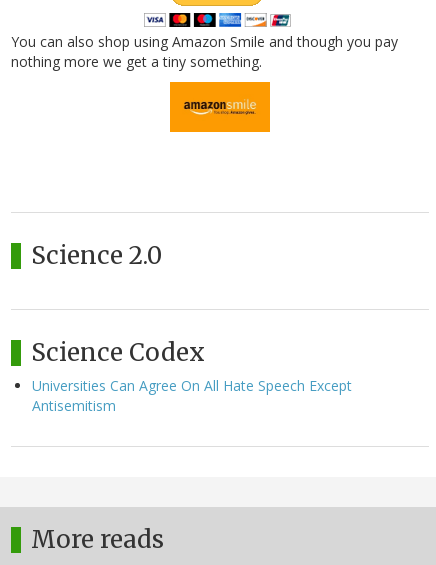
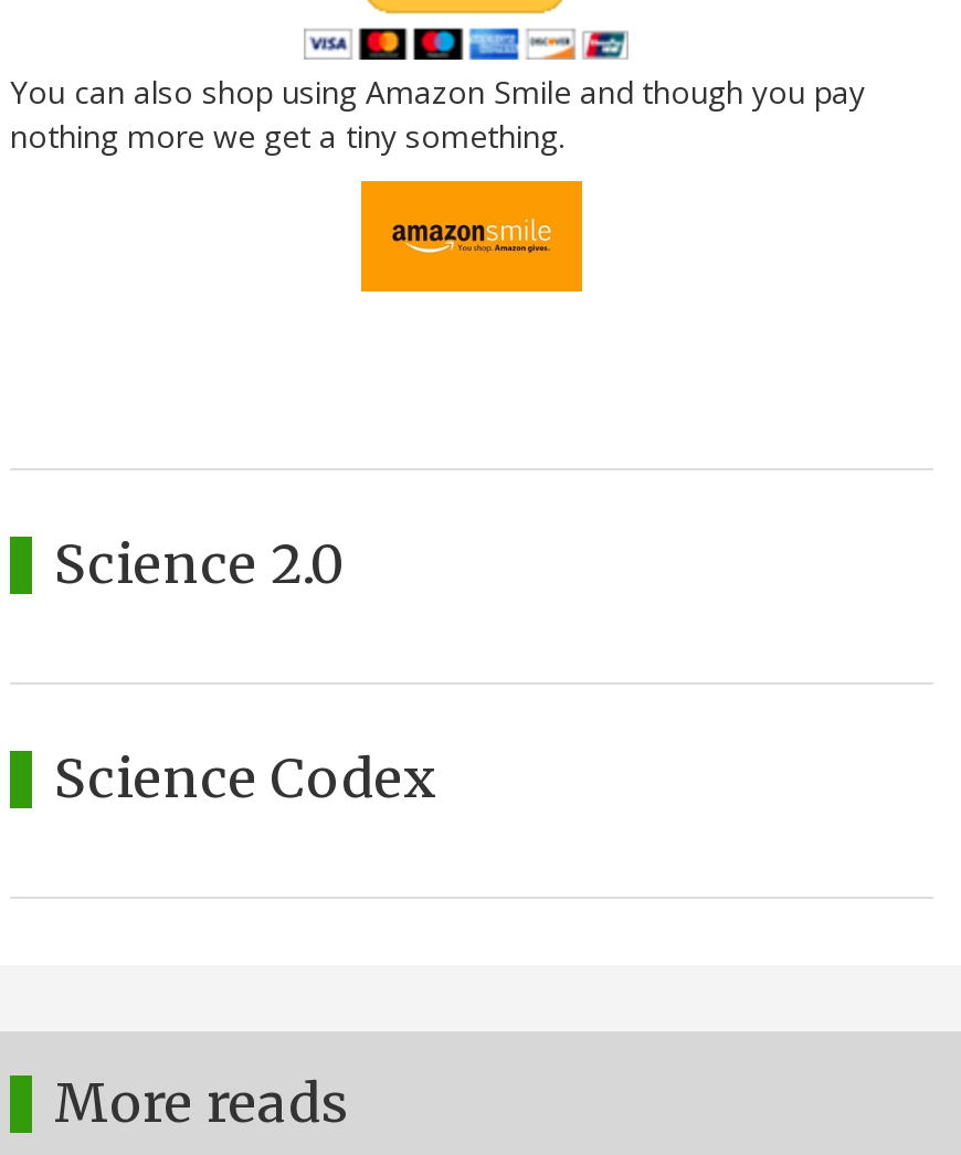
[32,376,352,415] Universities Can Agree On All Hate Speech Except | Antisemitism -> none

